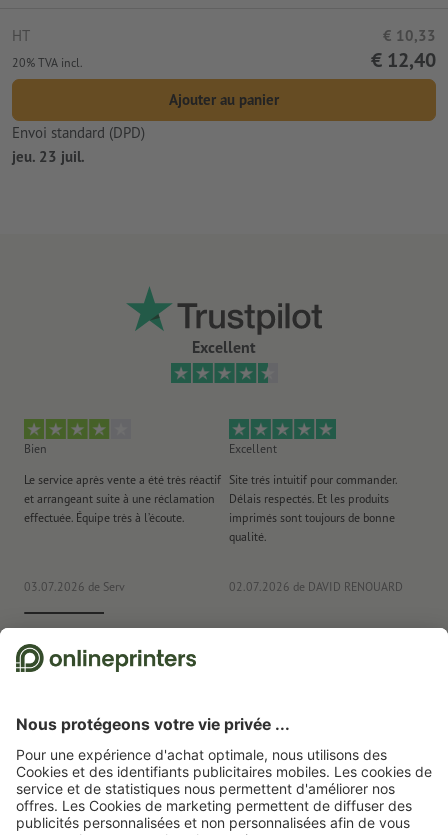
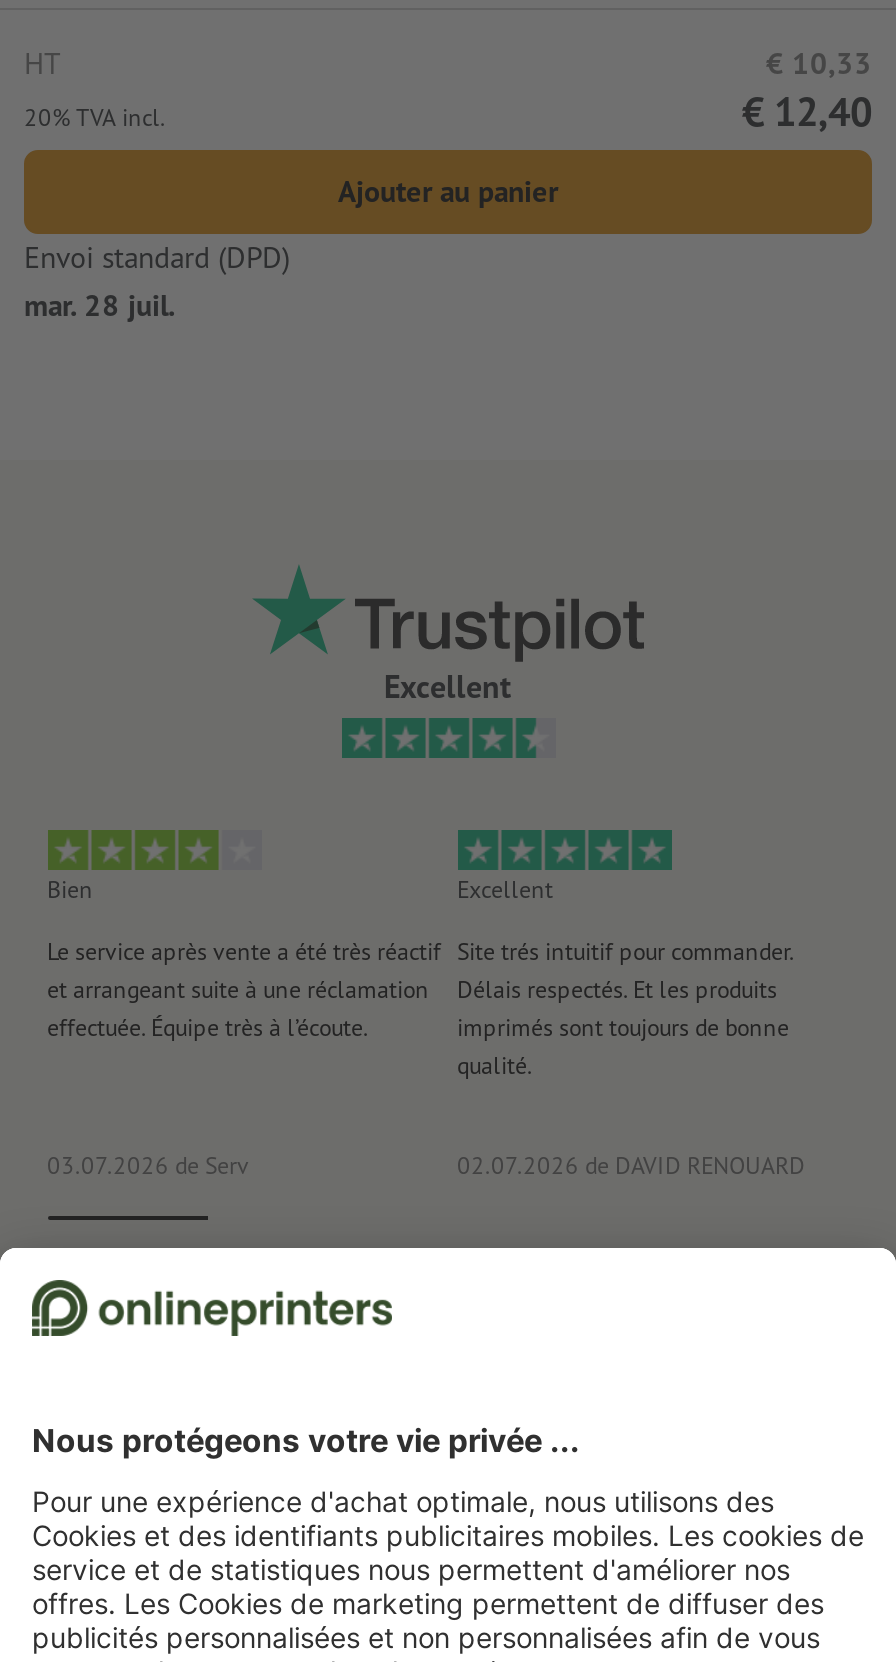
[12,147,85,166] jeu. 23 juil. -> [24,286,176,324] mar. 28 juil.

